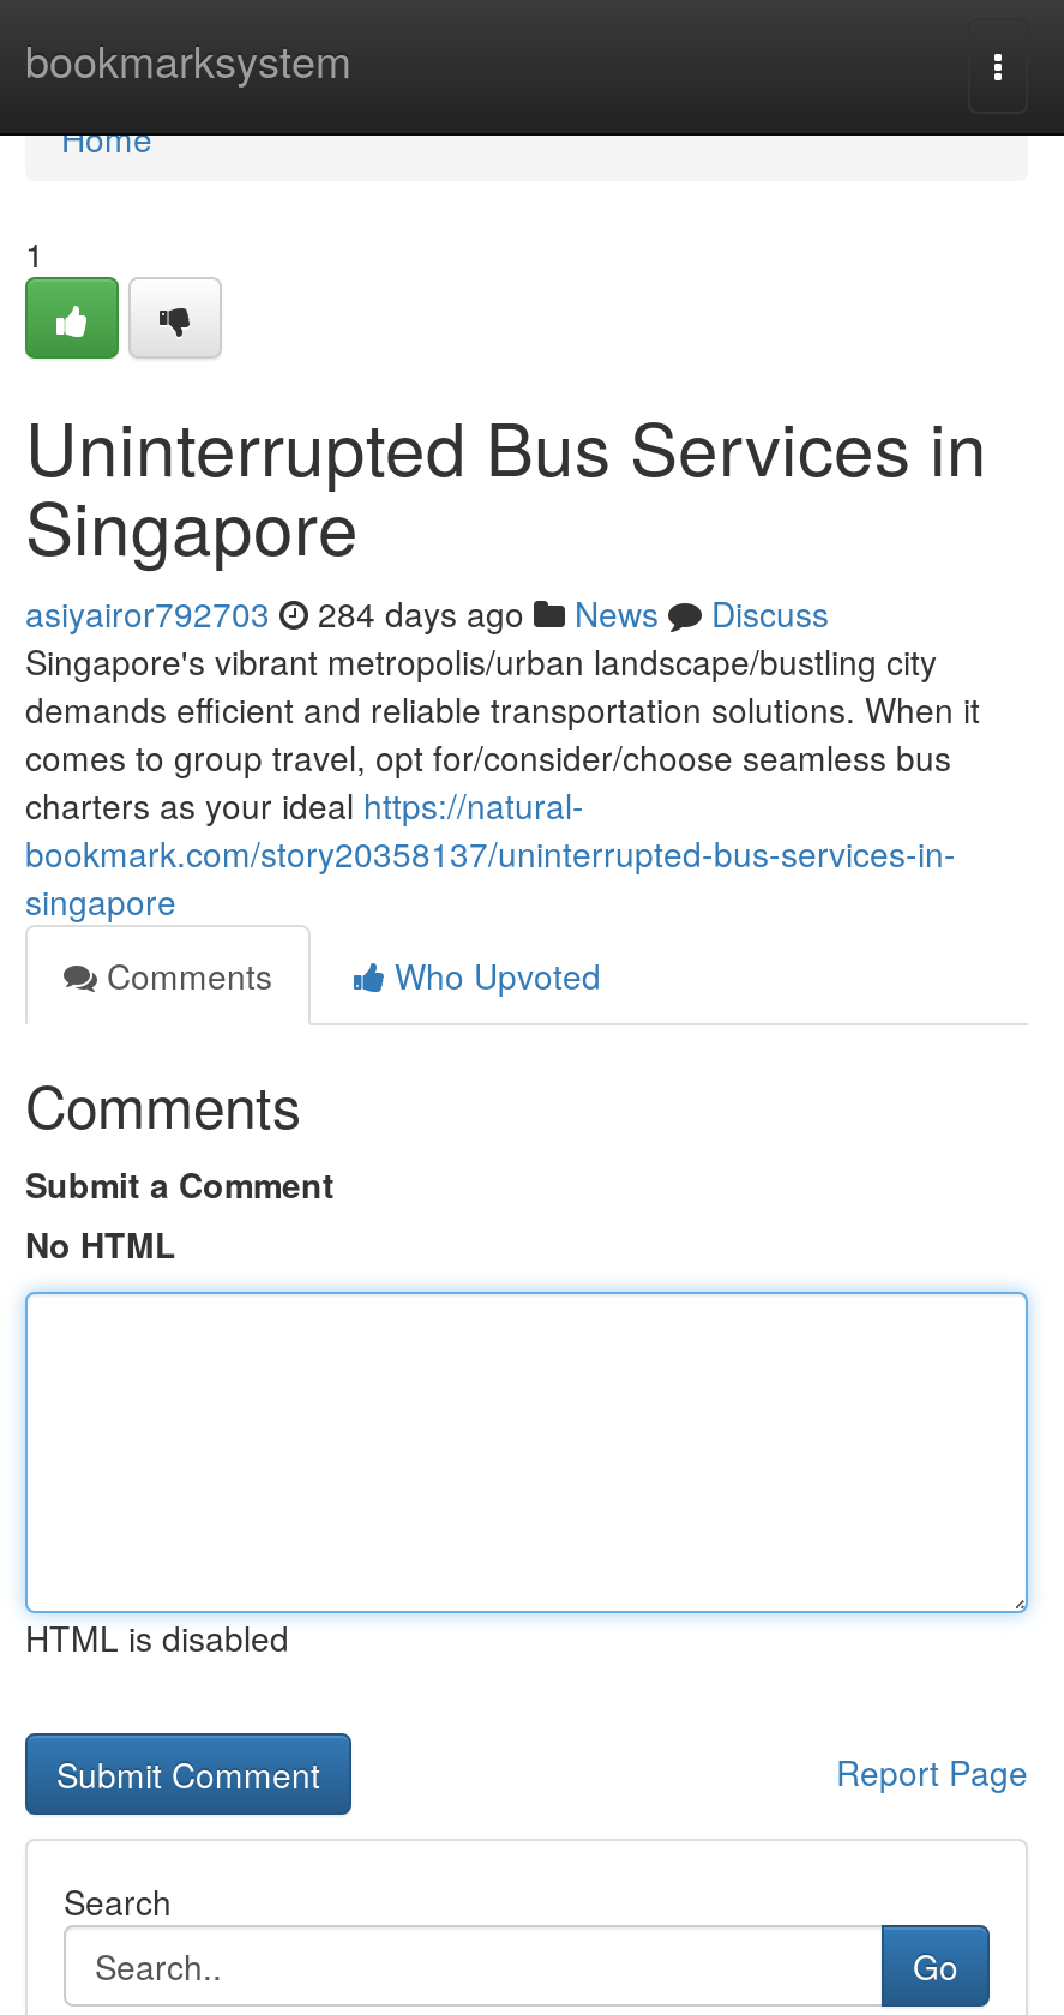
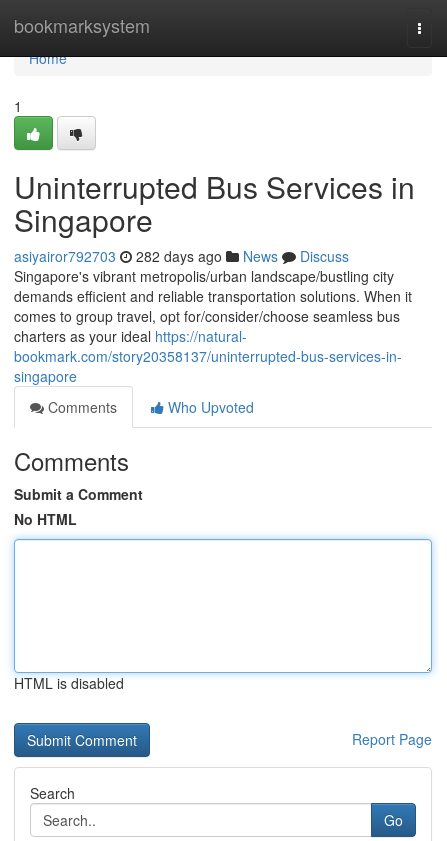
[25,589,829,637] asiyairor792703 284 days ago News Discuss -> [14,246,349,266] asiyairor792703 282 days ago News Discuss

